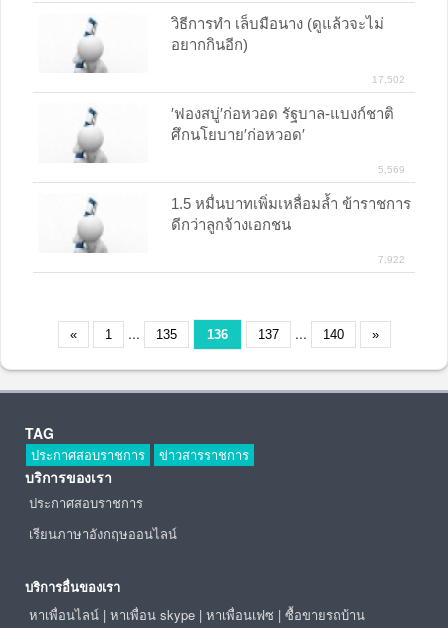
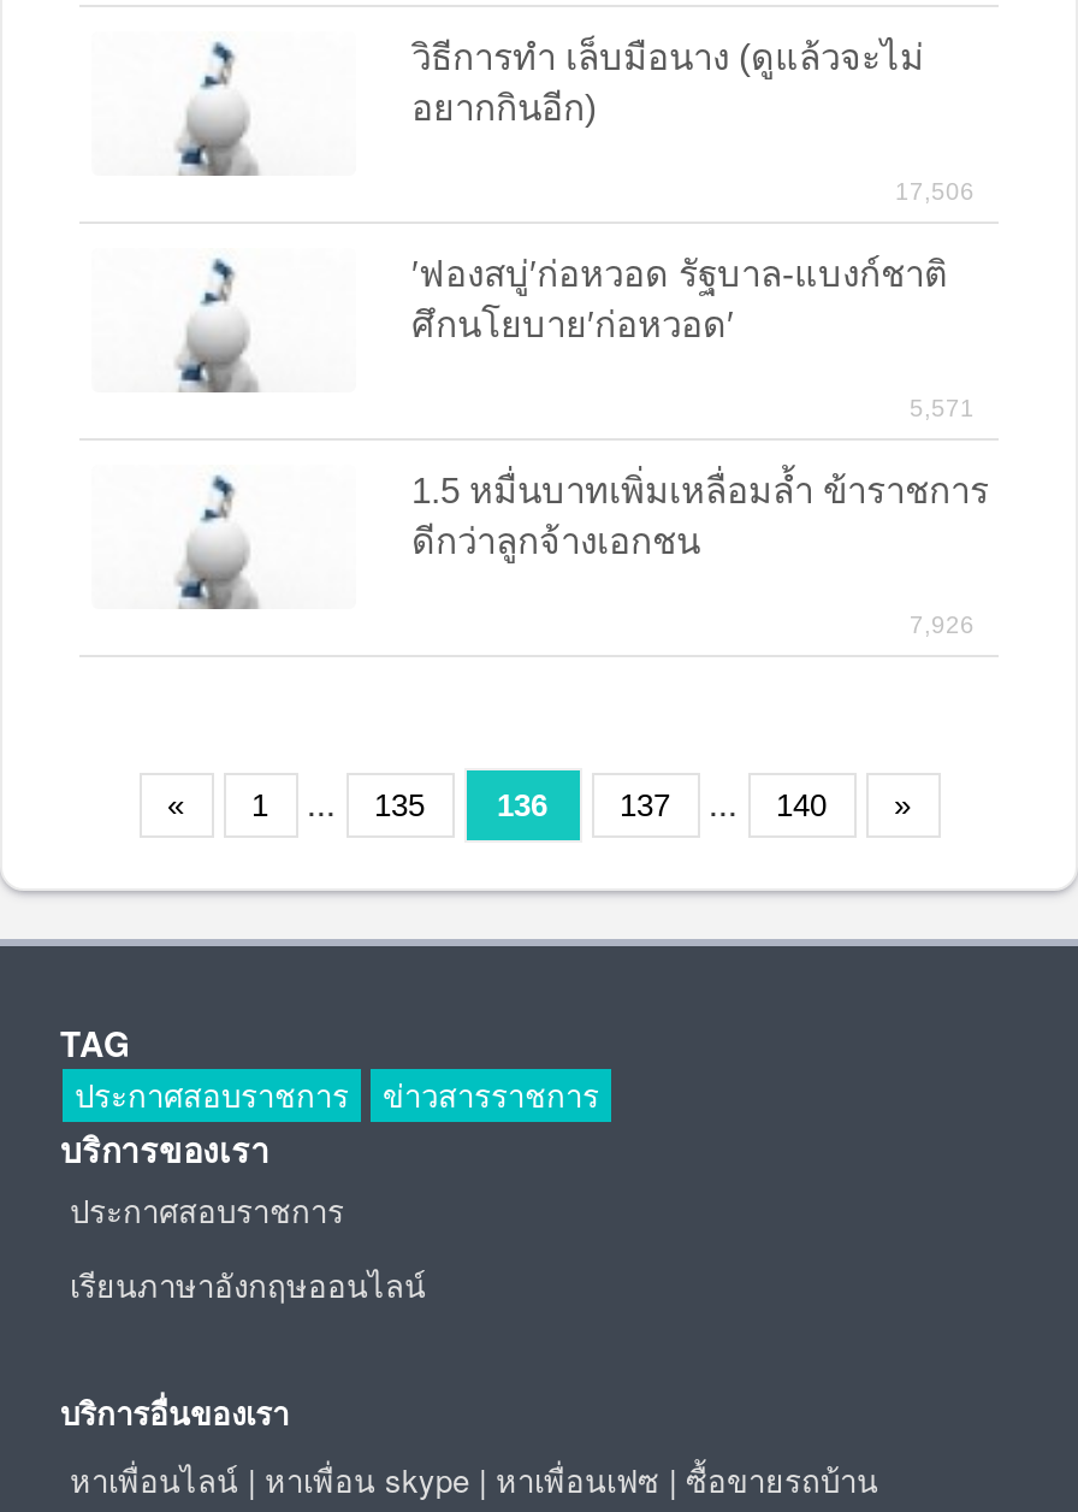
[372,74,405,85] 17,502 -> [895,178,975,205] 17,506
[378,164,405,175] 5,569 -> [910,395,975,421] 5,571
[378,254,405,265] 7,922 -> [910,612,975,638] 7,926

